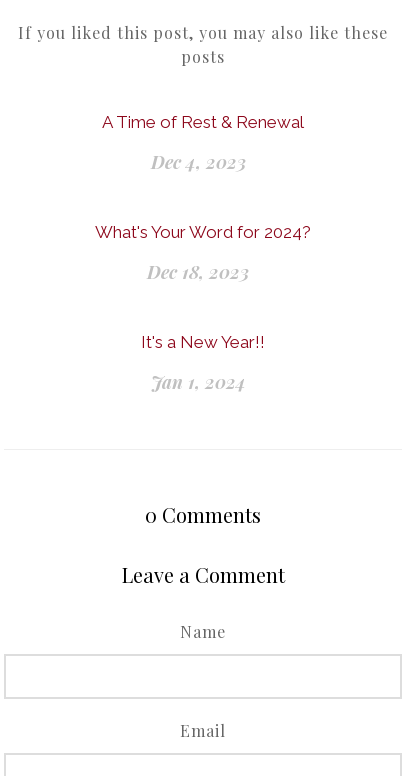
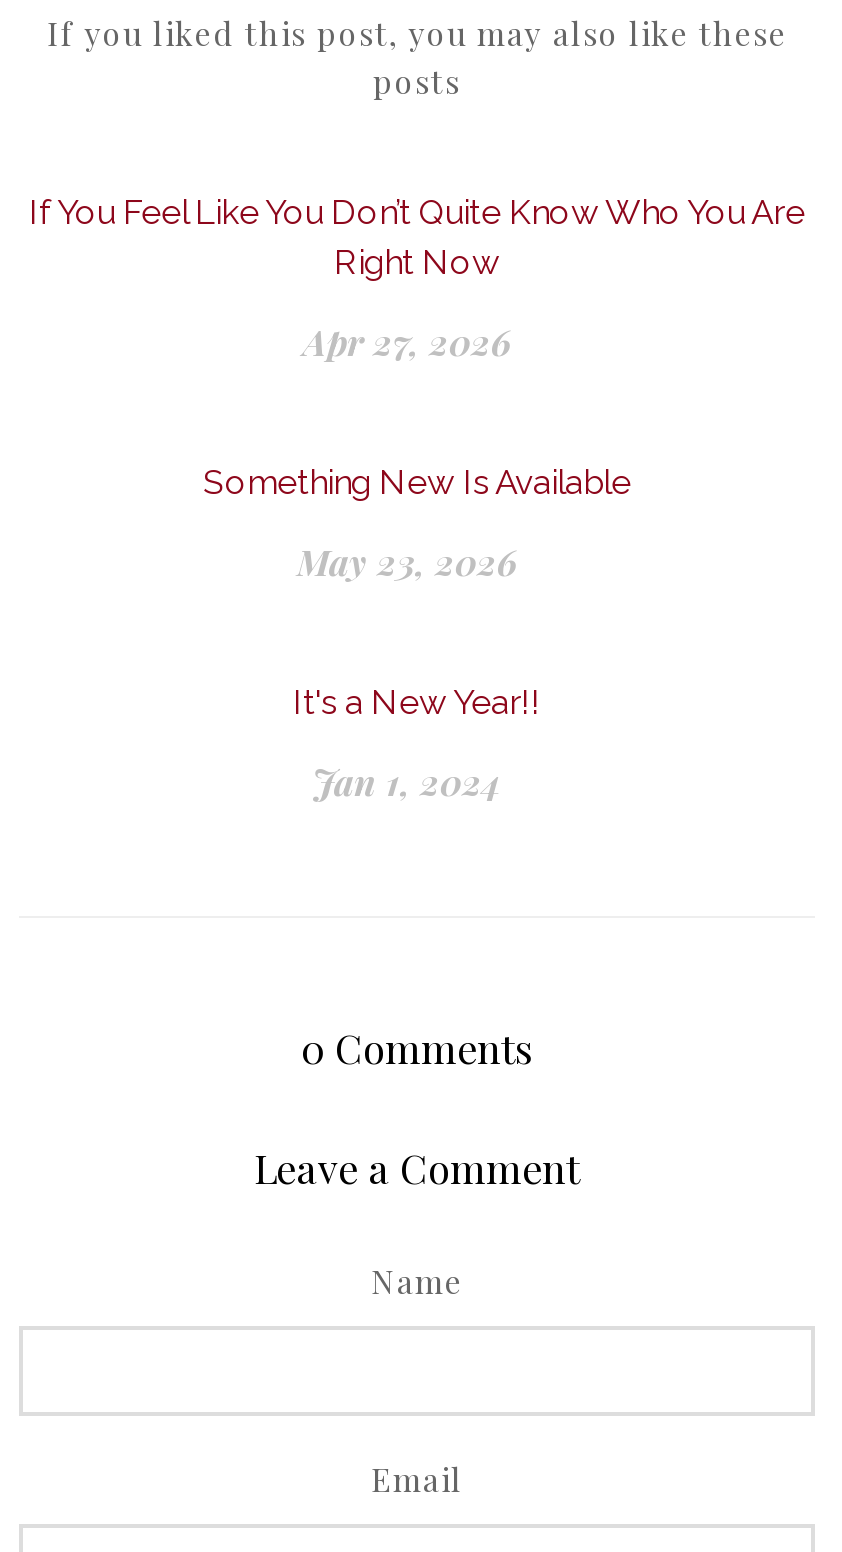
[102,112,304,132] A Time of Rest & Renewal -> [29,193,805,283] If You Feel Like You Don’t Quite Know Who You Are | Right Now
[150,150,245,173] Dec 4, 2023 -> [303,319,511,365] Apr 27, 2026
[95,222,311,242] What's Your Word for 2024? -> [203,463,631,503] Something New Is Available
[147,260,249,283] Dec 18, 2023 -> [297,539,517,585] May 23, 2026

